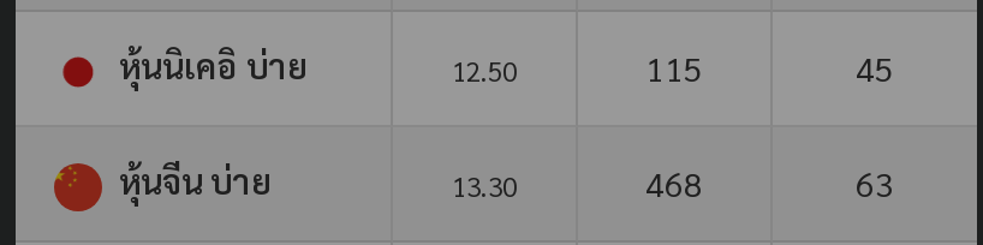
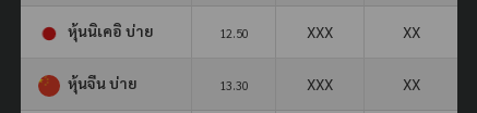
[645,45,894,88] 115 | 45 -> [307,22,420,41] XXX | XX
[645,160,894,204] 468 | 63 -> [307,74,420,93] XXX | XX

